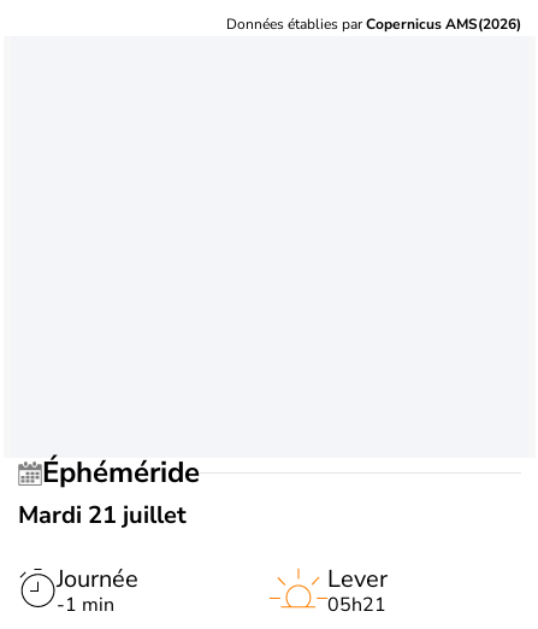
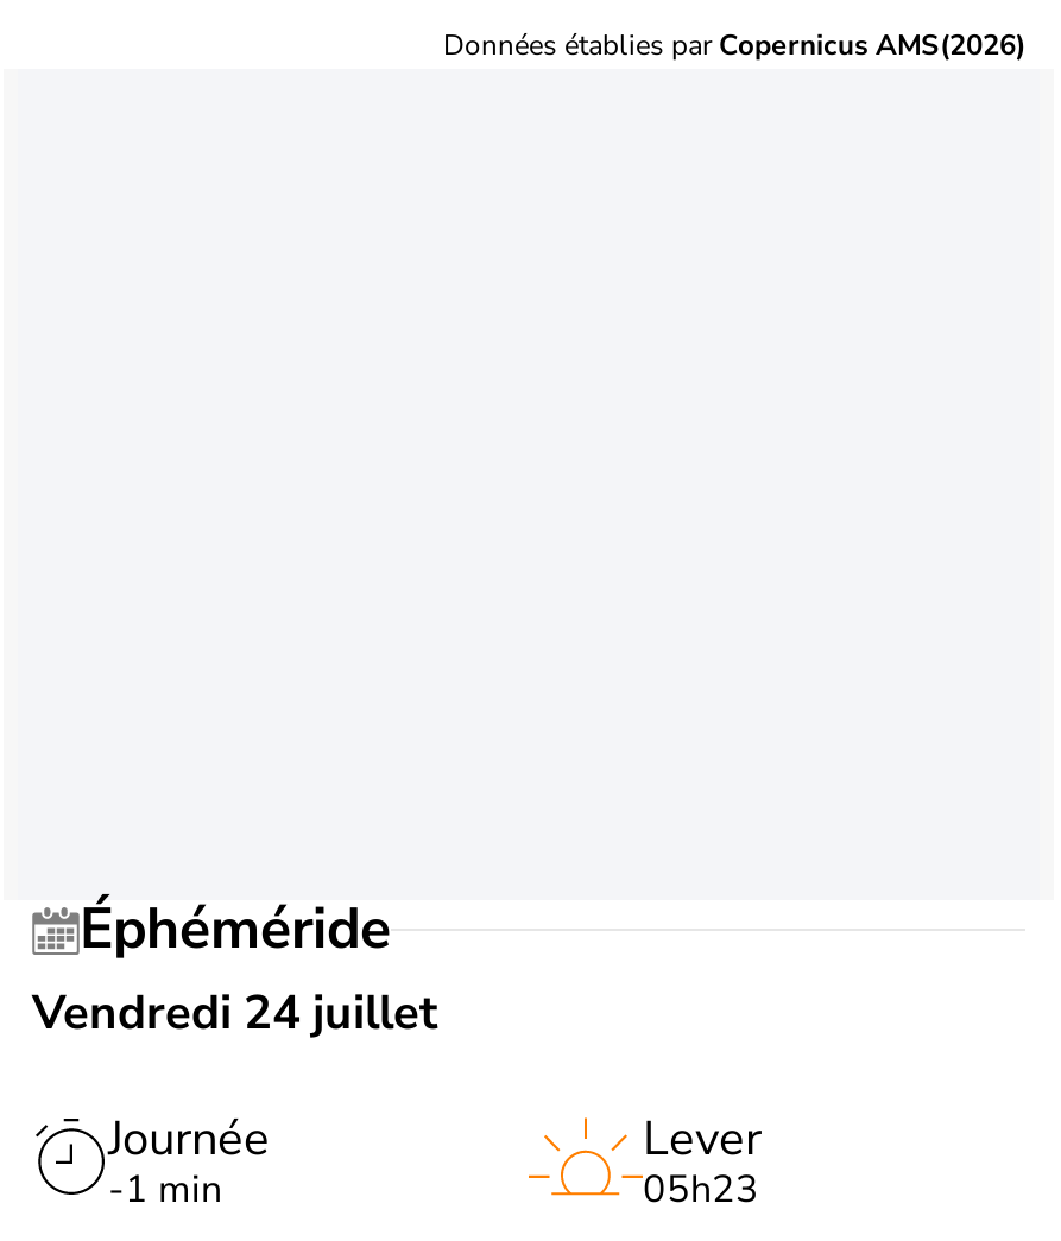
[18,499,187,531] Mardi 21 juillet -> [32,980,438,1045] Vendredi 24 juillet
[327,591,386,618] 05h21 -> [643,1163,759,1216] 05h23

